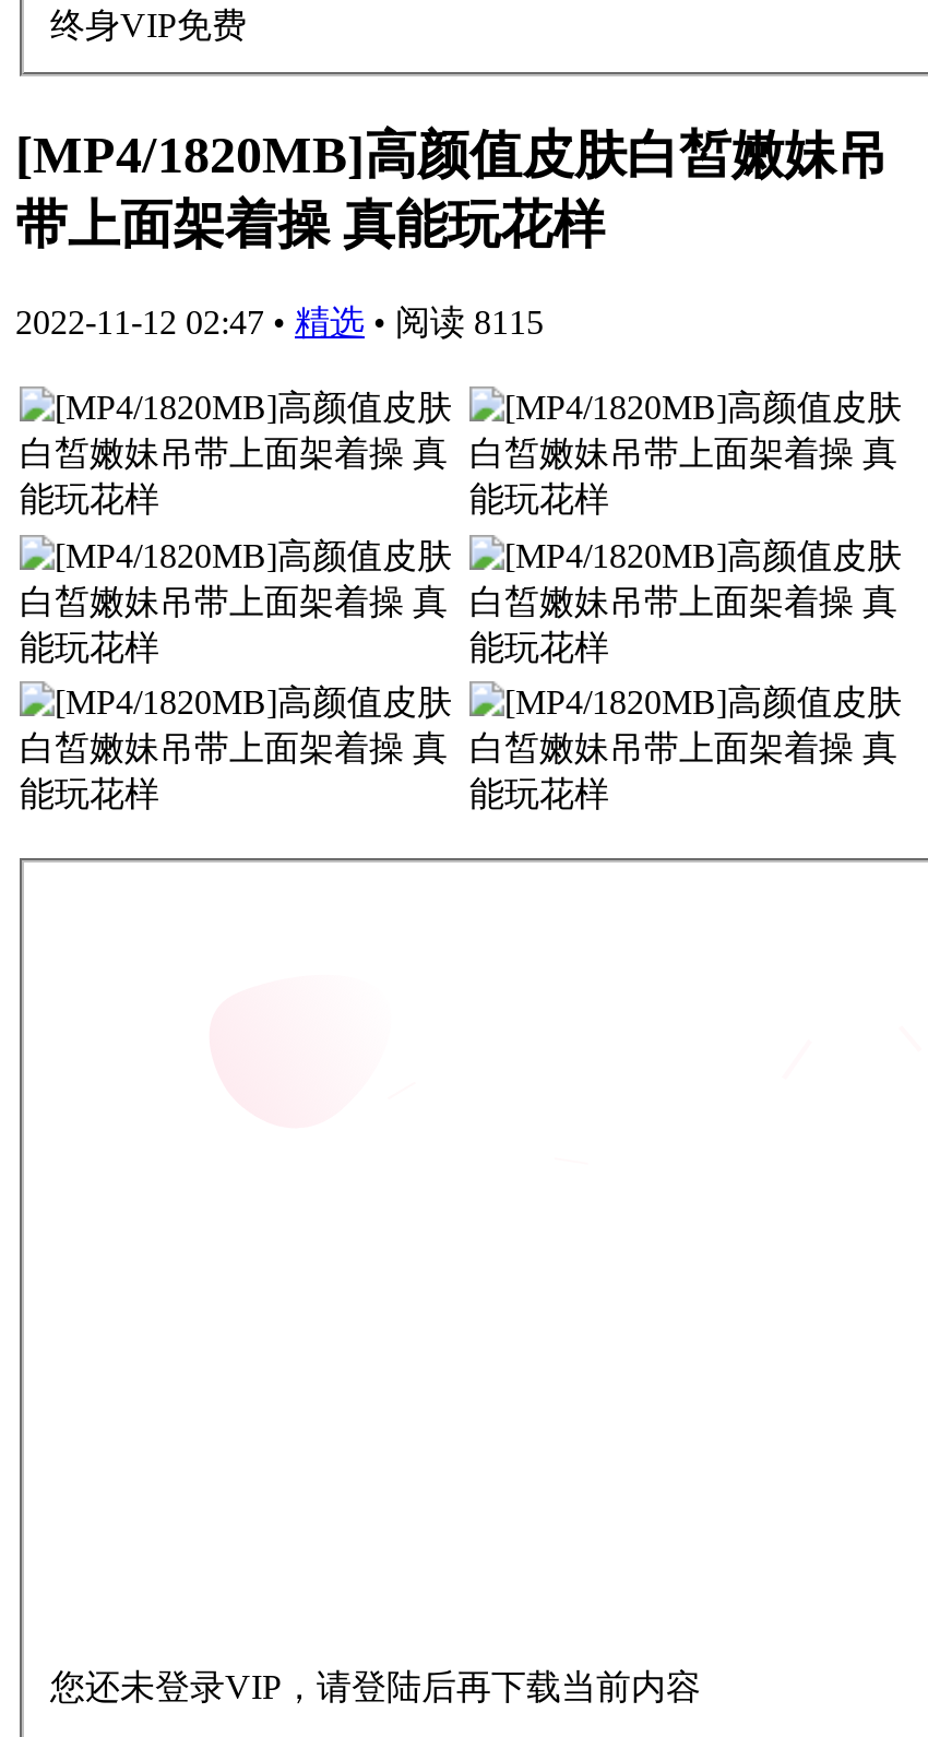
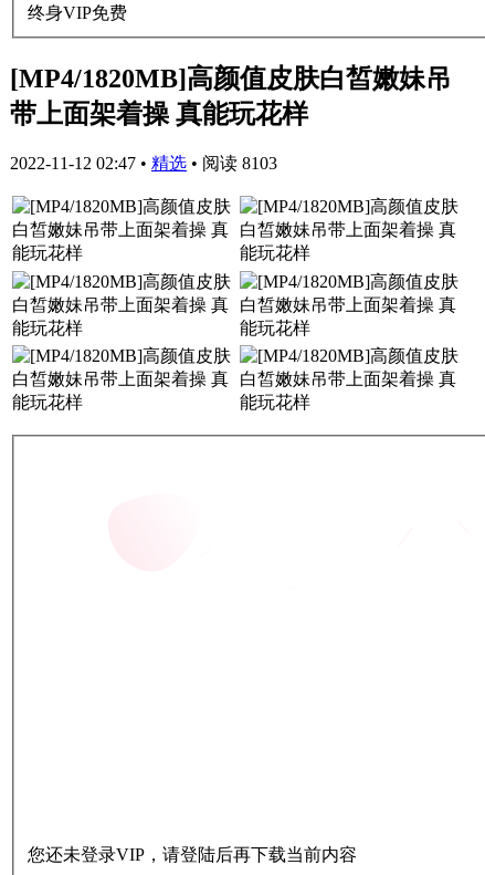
[15,304,544,342] 2022-11-12 02:47 • 精选 • 阅读 8115 -> [10,154,277,173] 2022-11-12 02:47 • 精选 • 阅读 8103

